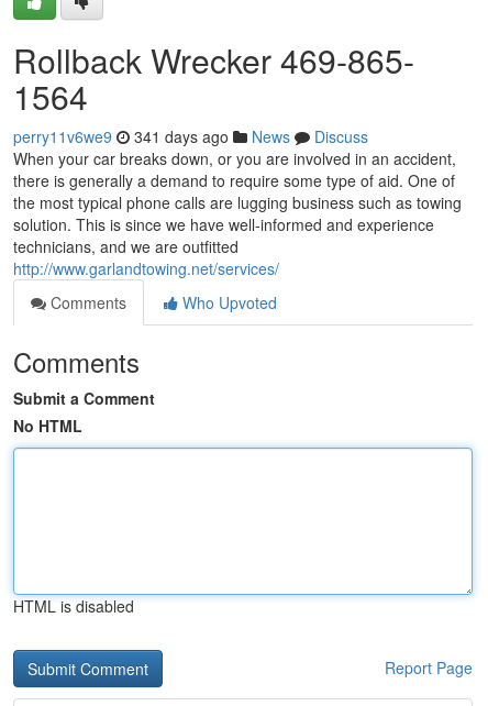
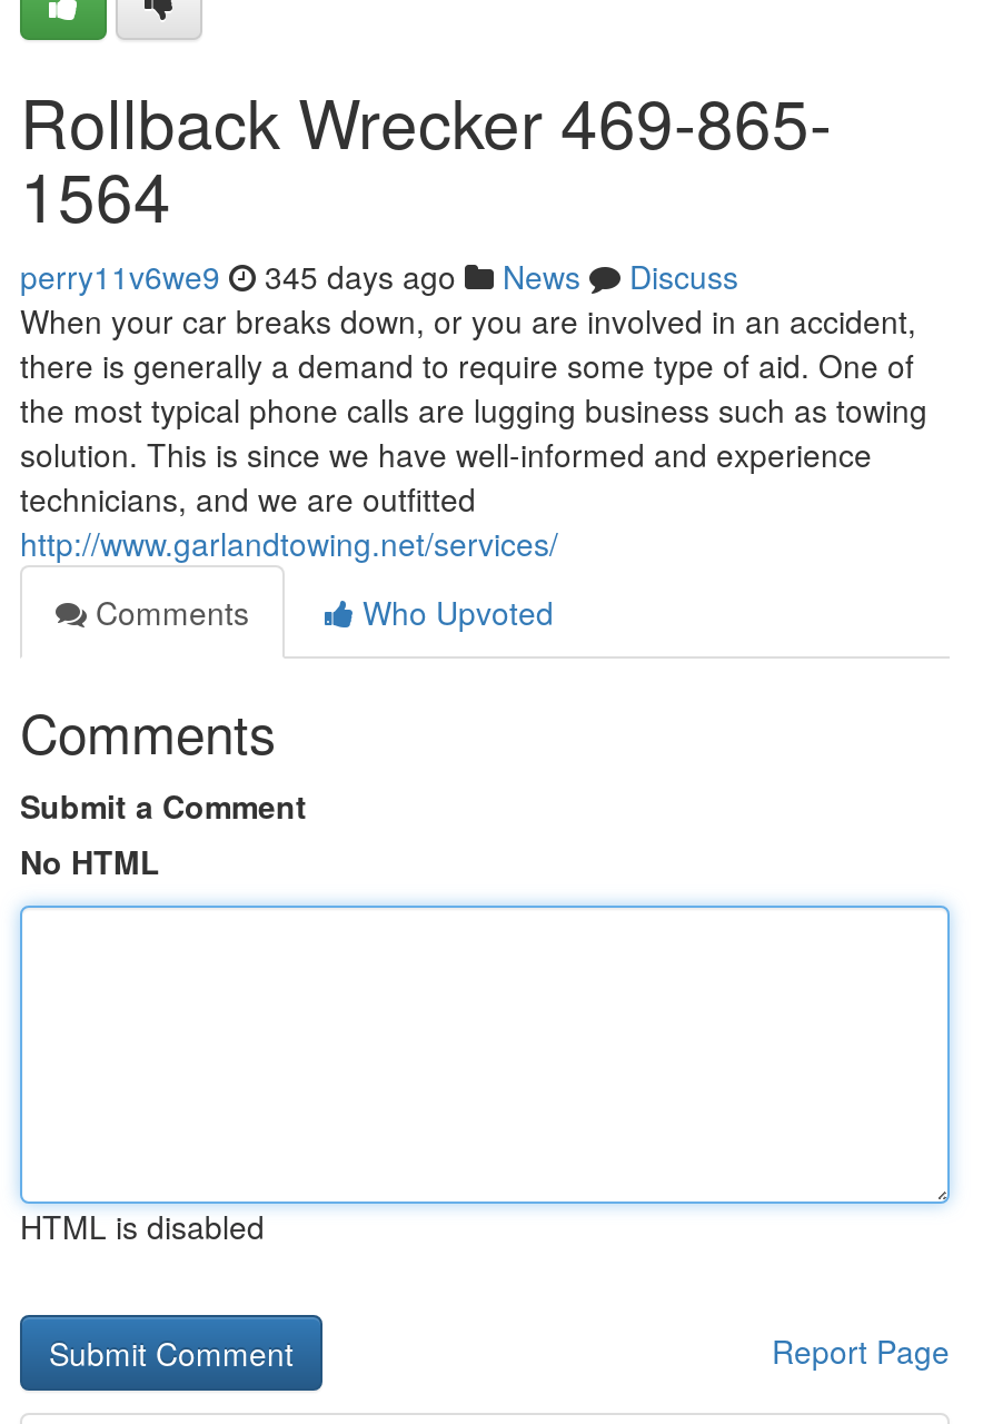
[13,125,368,147] perry11v6we9 341 days ago News Discuss -> [20,254,738,298] perry11v6we9 345 days ago News Discuss

